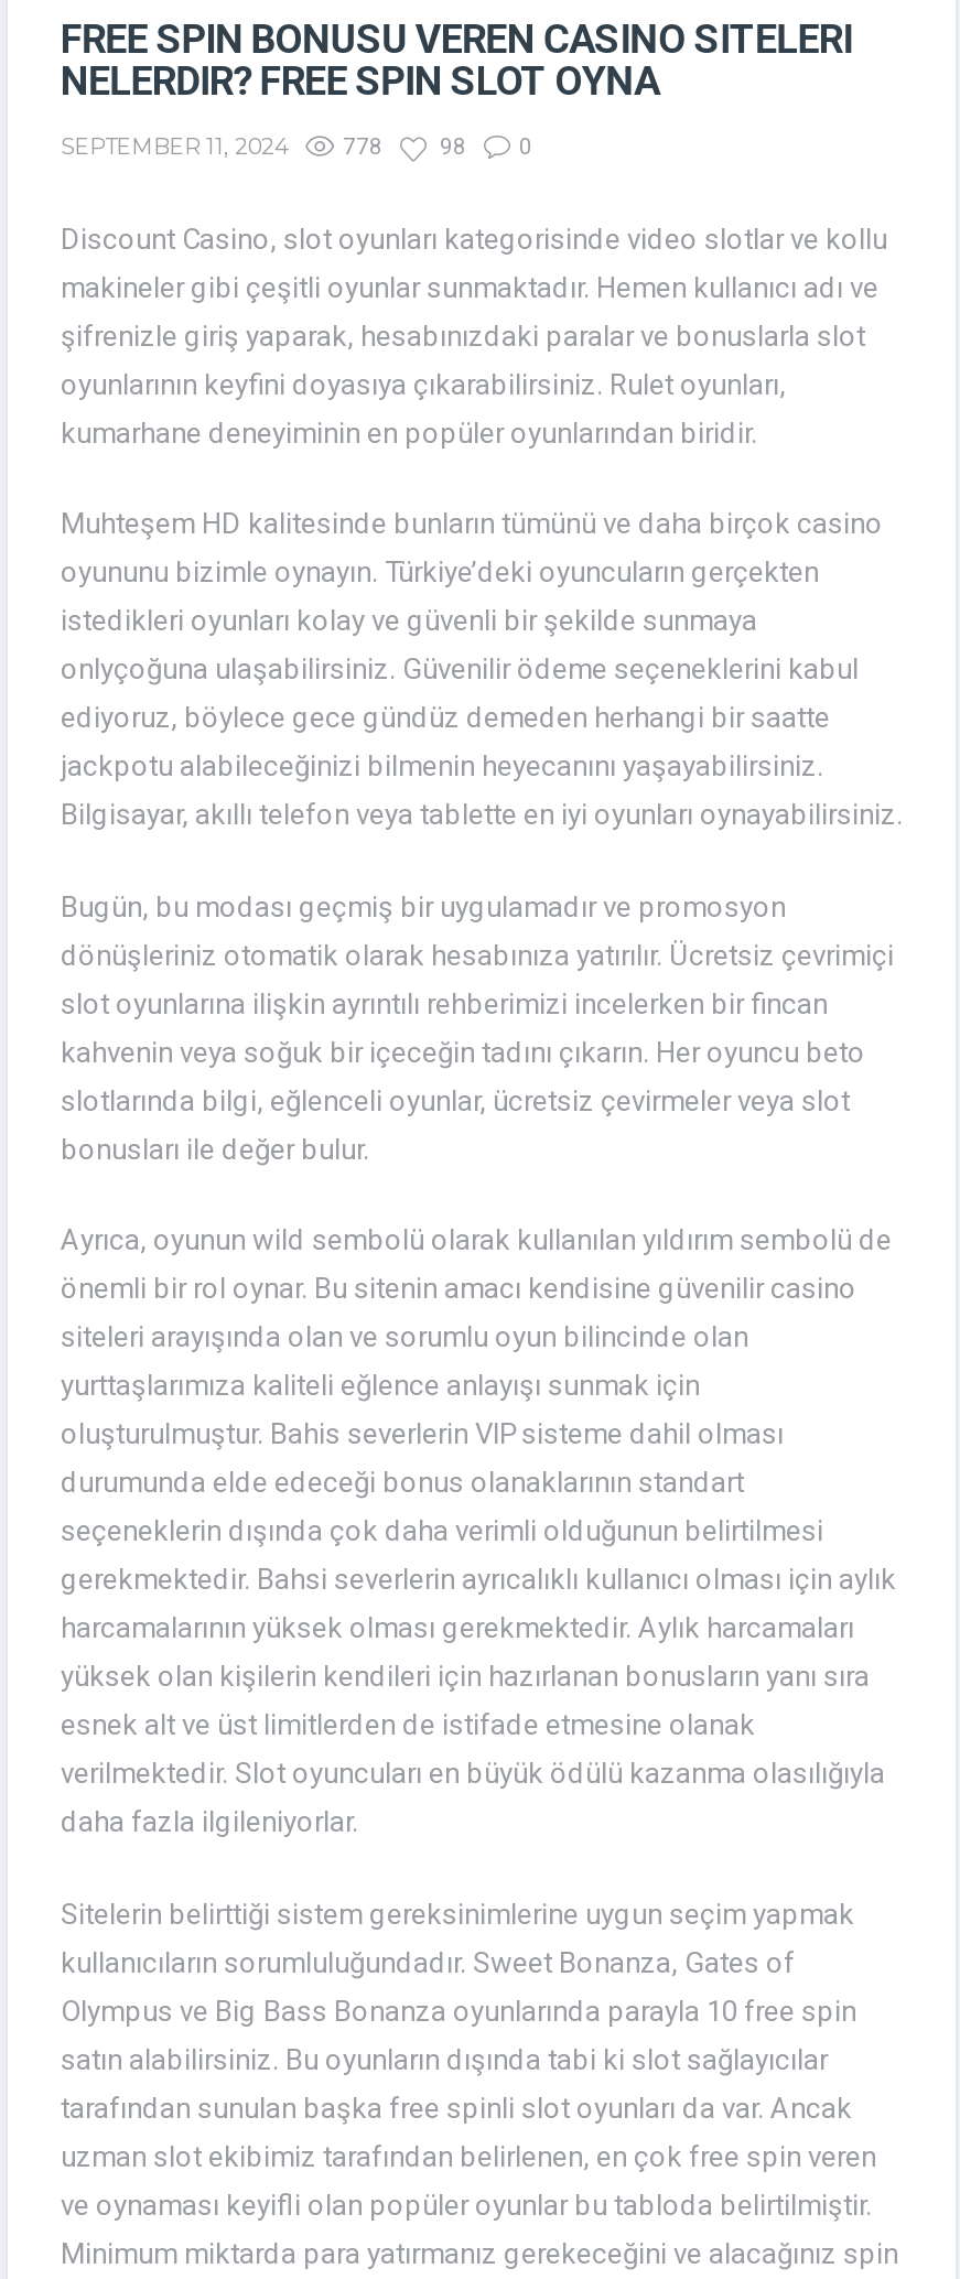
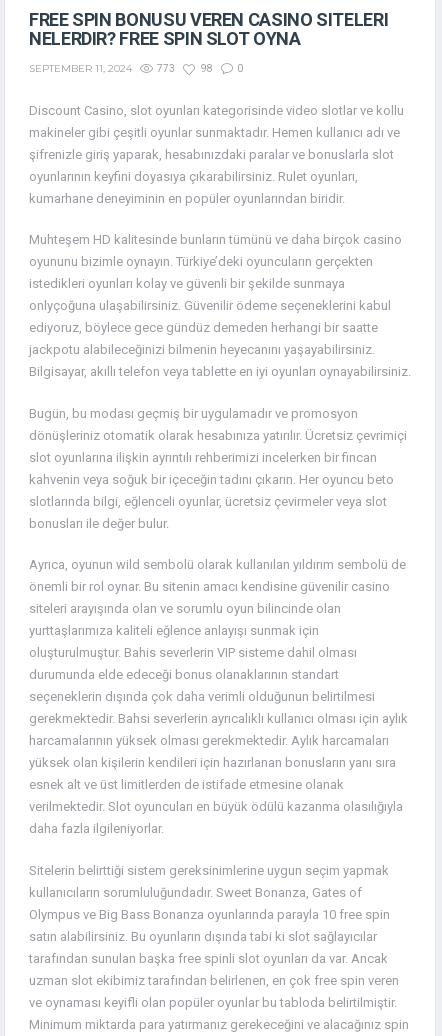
[343,135,382,159] 778 -> [157,63,175,74] 773

